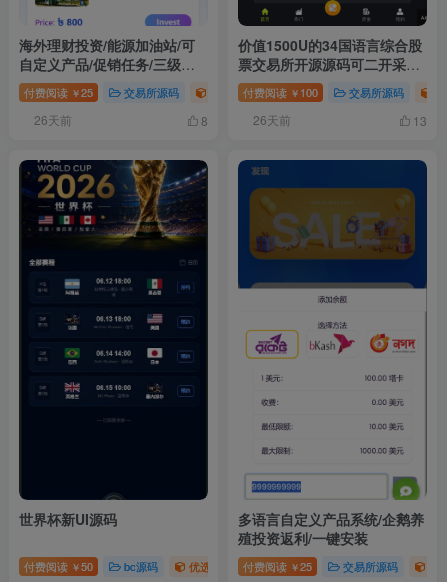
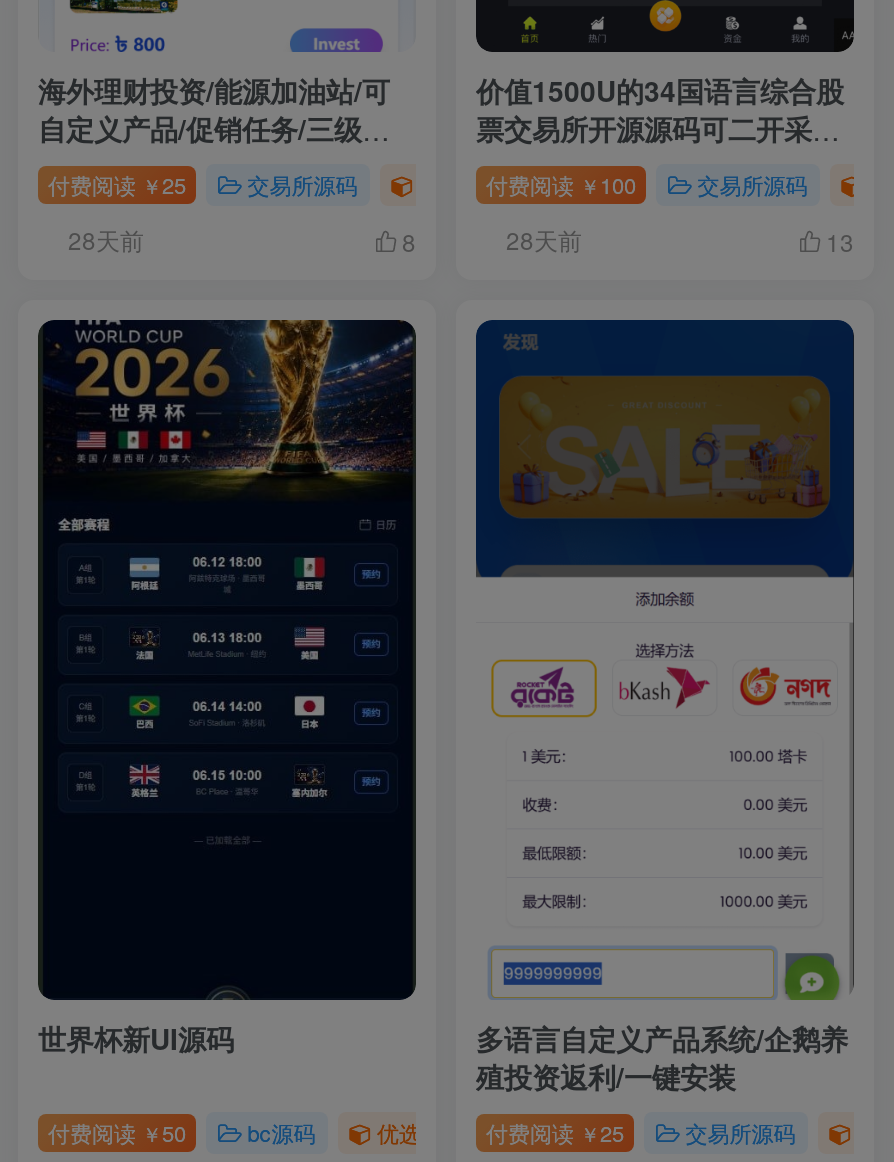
[34,111,72,128] 26天前 -> [68,222,144,256] 28天前
[253,111,291,128] 26天前 -> [506,222,582,256] 28天前

